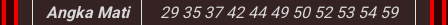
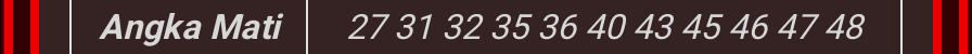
[45,3,397,22] Angka Mati 29 35 37 42 44 49 50 52 53 54 59 -> [99,6,862,48] Angka Mati 27 31 32 35 36 40 43 45 46 47 48

